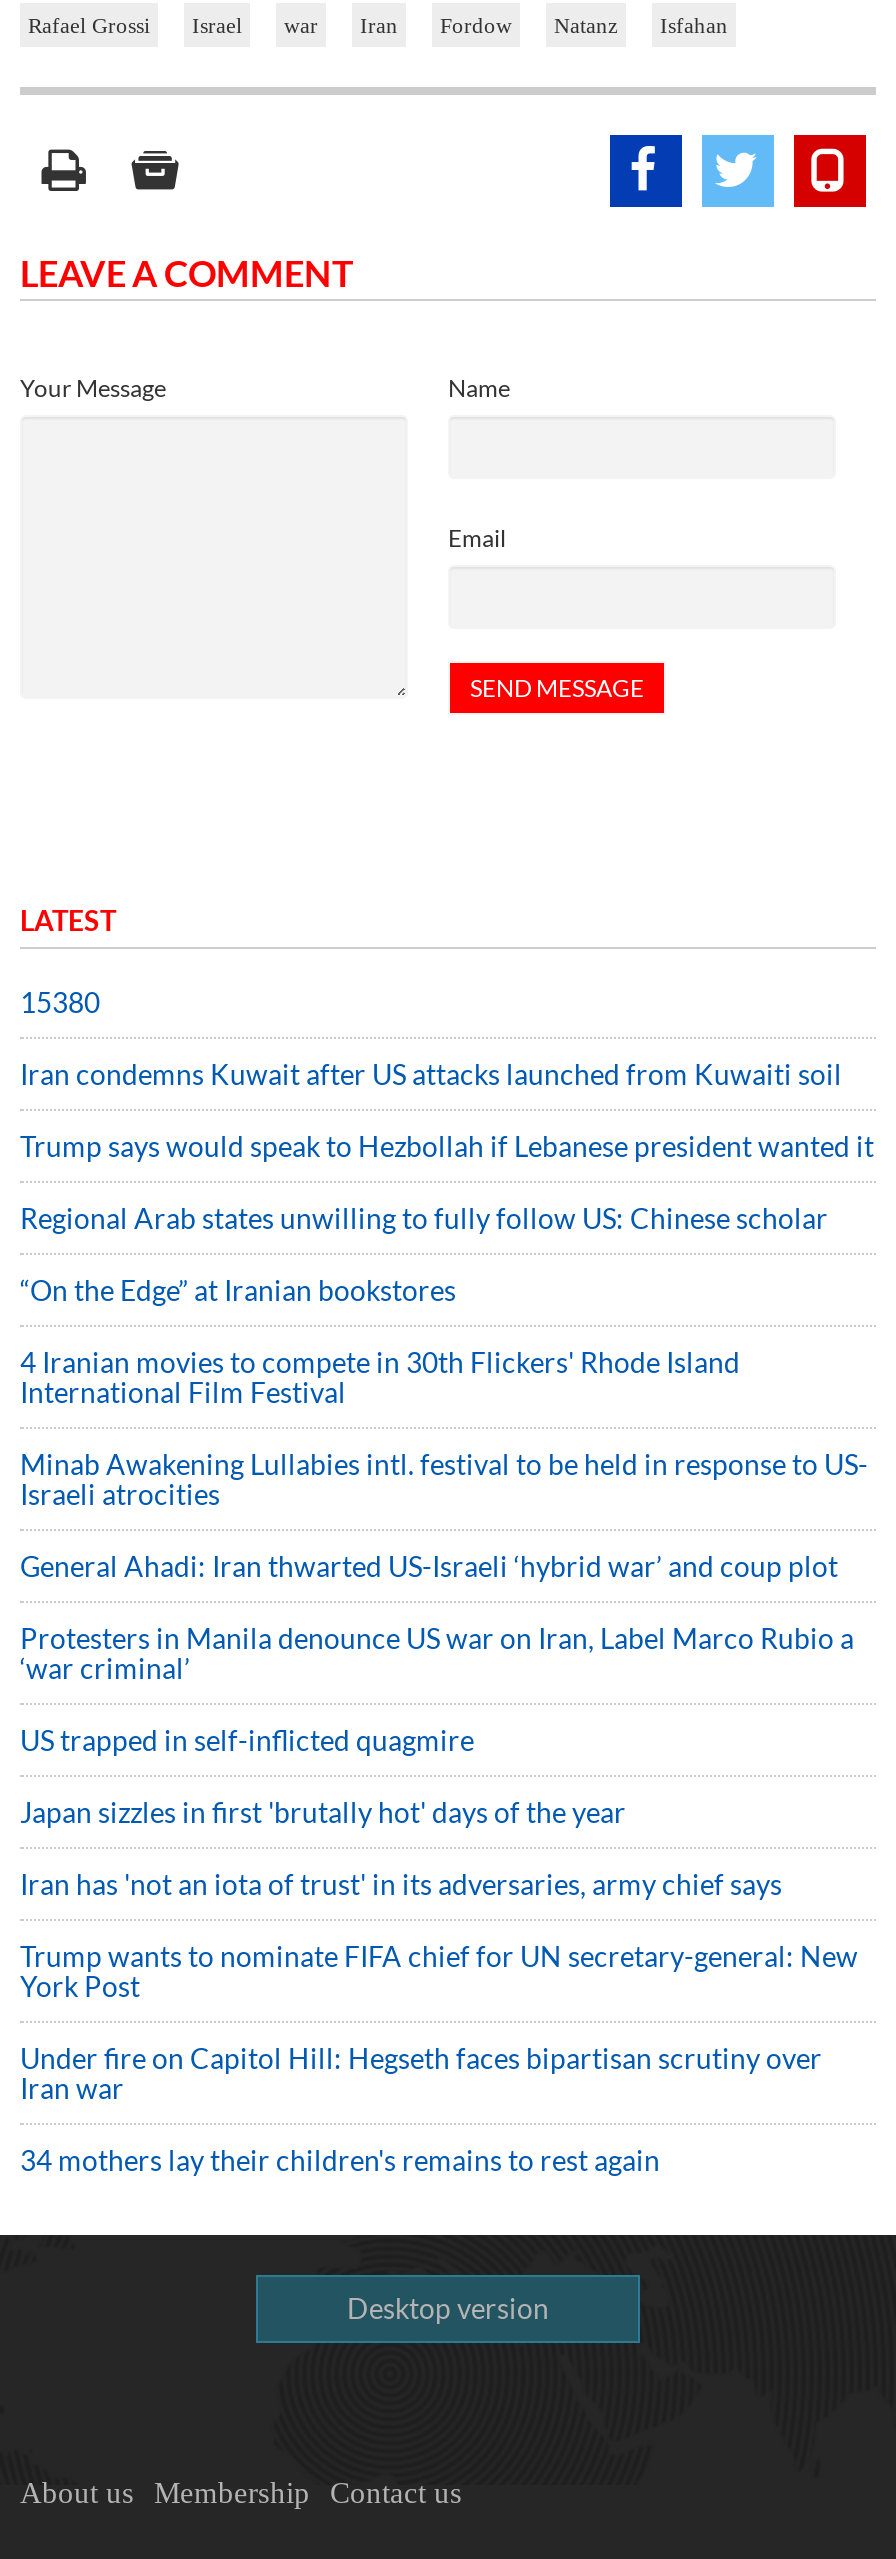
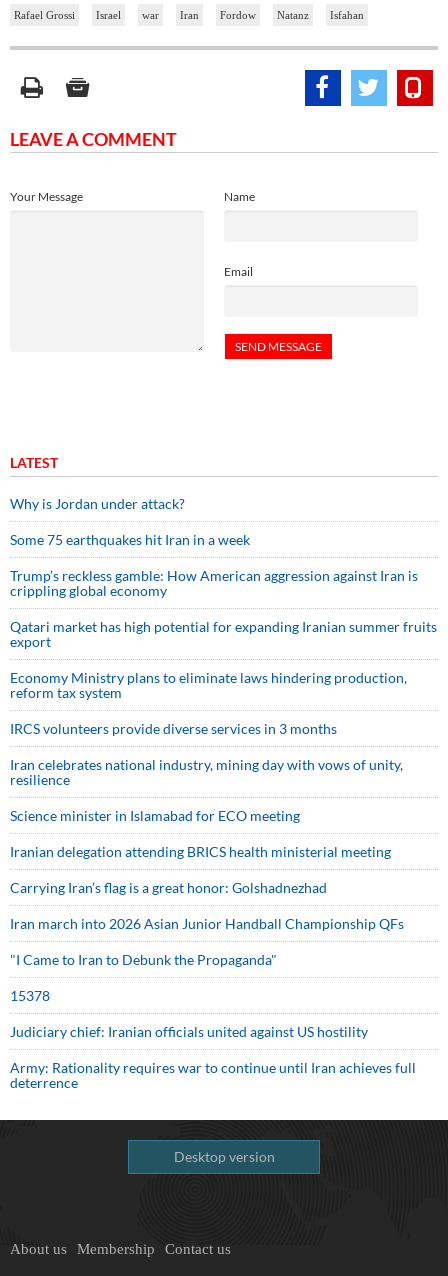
[20,985,100,1019] 15380 -> [10,495,185,512] Why is Jordan under attack?
[20,1057,842,1091] Iran condemns Kuwait after US attacks launched from Kuwaiti soil -> [10,531,250,548] Some 75 earthquakes hit Iran in a week
[20,1129,874,1163] Trump says would speak to Hezbollah if Lebanese president wanted it -> [10,567,418,599] Trump’s reckless gamble: How American aggression against Iran is | crippling global economy
[20,1201,828,1235] Regional Arab states unwilling to fully follow US: Chinese scholar -> [10,618,437,650] Qatari market has high potential for expanding Iranian summer fruits | export
[20,1273,456,1307] “On the Edge” at Iranian bookstores -> [10,669,407,701] Economy Ministry plans to eliminate laws hindering production, | reform tax system
[20,1345,740,1409] 4 Iranian movies to compete in 30th Flickers' Rhode Island | International Film Festival -> [10,720,337,737] IRCS volunteers provide diverse services in 3 months
[20,1447,868,1511] Minab Awakening Lullabies intl. festival to be held in response to US- | Israeli atrocities -> [10,756,403,788] Iran celebrates national industry, mining day with vows of unity, | resilience
[20,1549,838,1583] General Ahadi: Iran thwarted US-Israeli ‘hybrid war’ and coup plot -> [10,807,300,824] Science minister in Islamabad for ECO meeting
[20,1621,854,1685] Protesters in Manila denounce US war on Iran, Label Marco Rubio a | ‘war criminal’ -> [10,843,391,860] Iranian delegation attending BRICS health ministerial meeting
[20,1723,480,1757] US trapped in self-inflicted quagmire -> [10,879,327,896] Carrying Iran’s flag is a great honor: Golshadnezhad
[20,1795,626,1829] Japan sizzles in first 'brutally hot' days of the year -> [10,915,404,932] Iran march into 2026 Asian Junior Handball Championship QFs
[20,1867,788,1901] Iran has 'not an iota of trust' in its adversaries, army chief says -> [10,951,277,968] "I Came to Iran to Debunk the Propaganda"
[20,1939,858,2003] Trump wants to nominate FIFA chief for UN secretary-general: New | York Post -> [10,987,50,1004] 15378
[20,2041,822,2105] Under fire on Capitol Hill: Hegseth faces bipartisan scrutiny over | Iran war -> [10,1023,374,1040] Judiciary chief: Iranian officials united against US hostility
[20,2143,660,2177] 34 mothers lay their children's remains to rest again -> [10,1059,416,1091] Army: Rationality requires war to continue until Iran achieves full | deterrence

